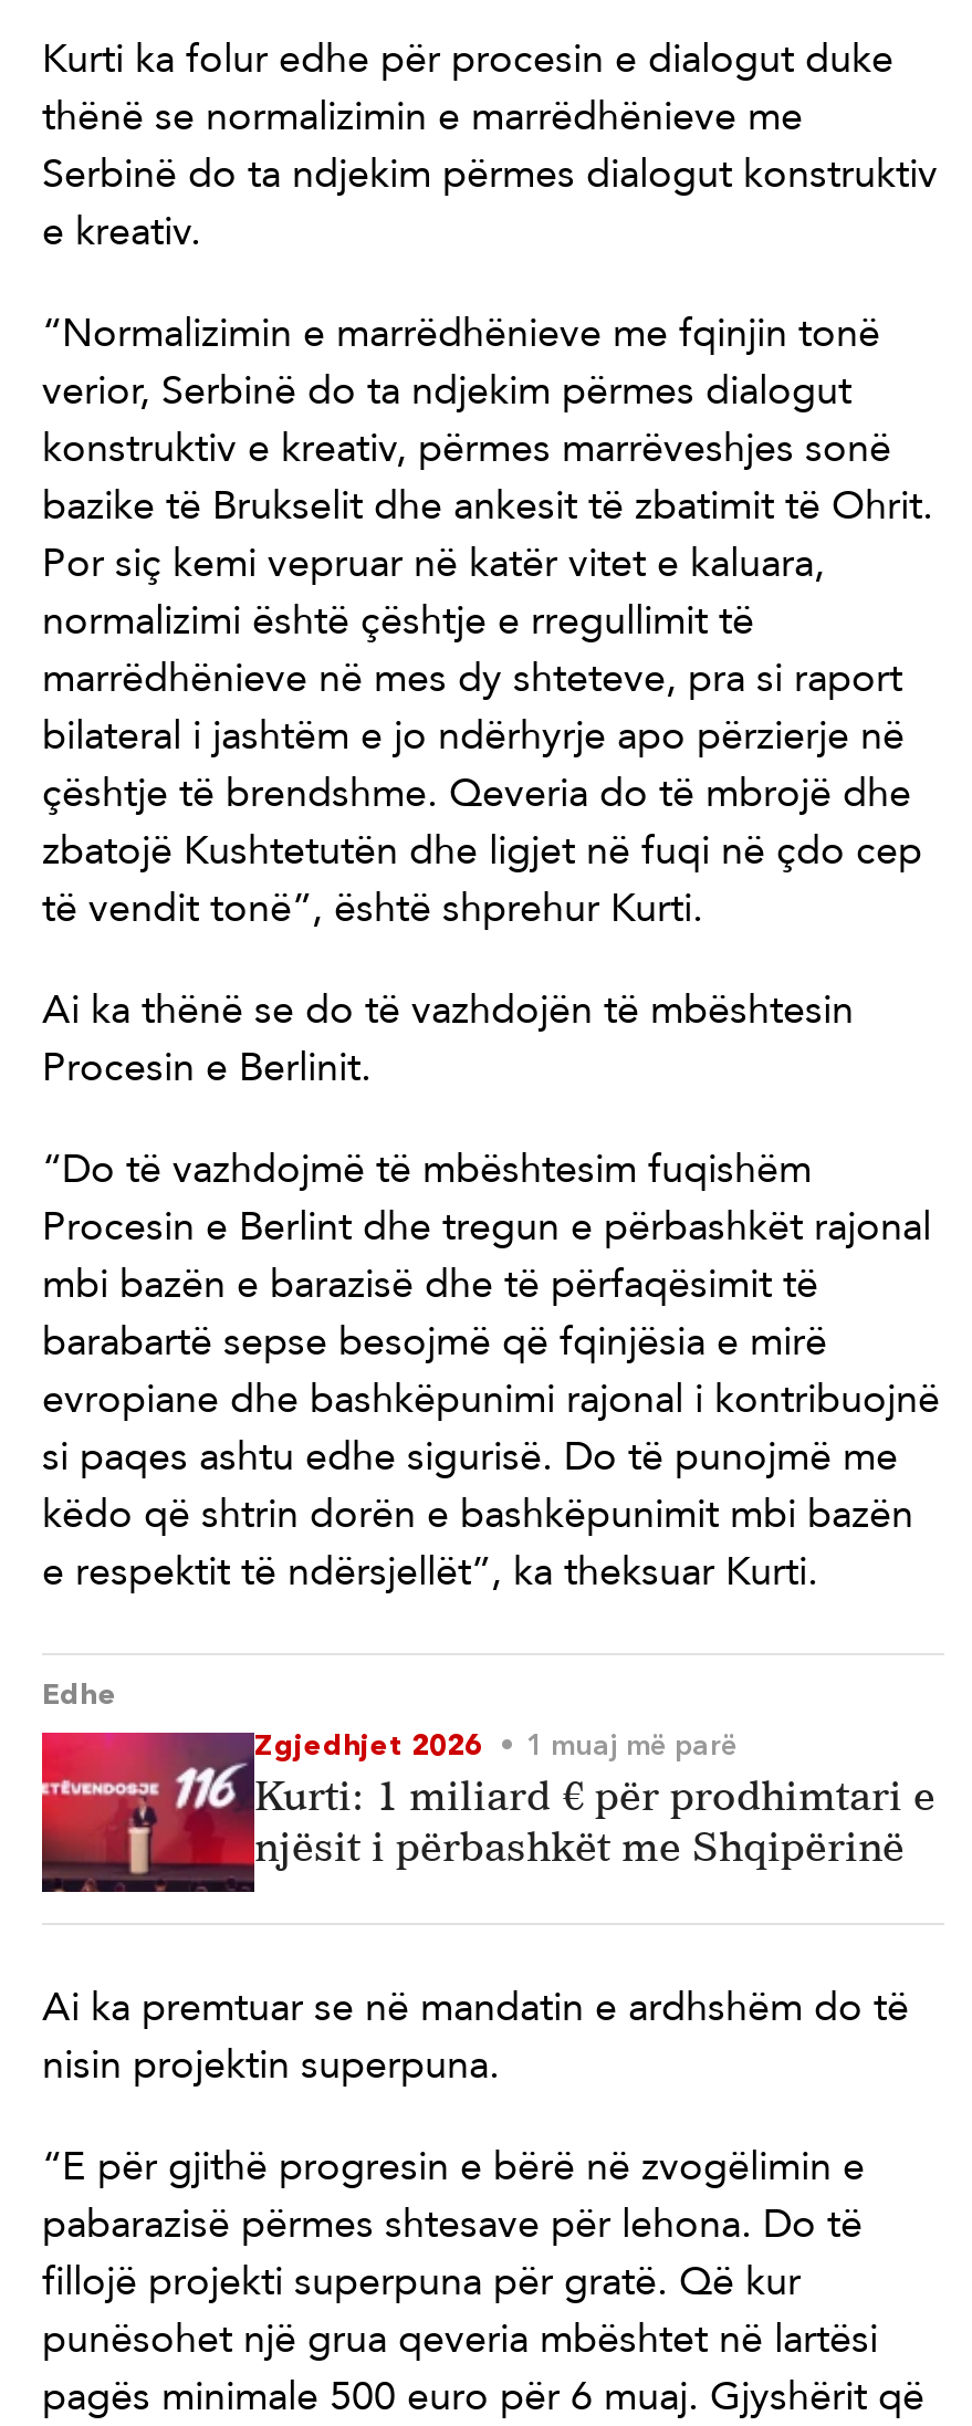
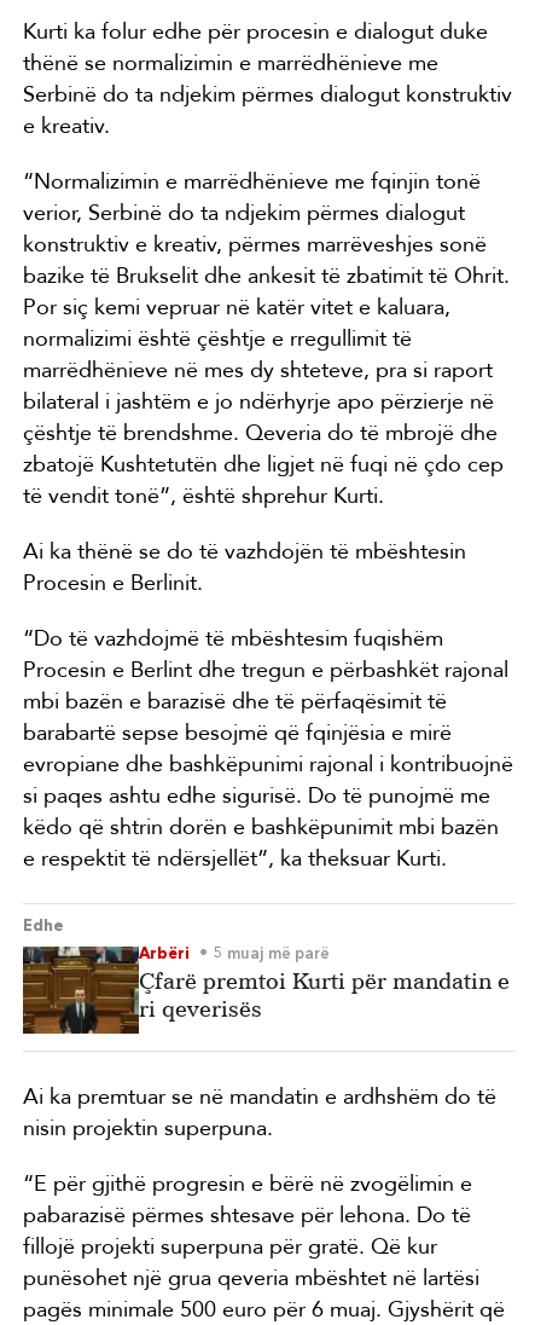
[40,1729,936,1895] [image] | Zgjedhjet 2026 | 1 muaj më parë | Kurti: 1 miliard € për prodhimtari e | njësit i përbashkët me Shqipërinë -> [22,945,510,1035] [image] | Arbëri | 5 muaj më parë | Çfarë premtoi Kurti për mandatin e | ri qeverisës

